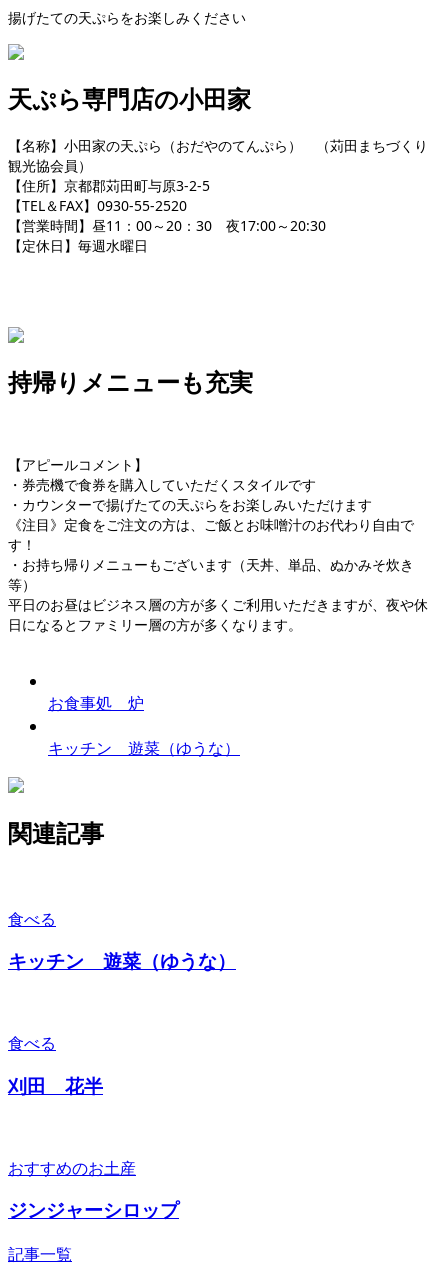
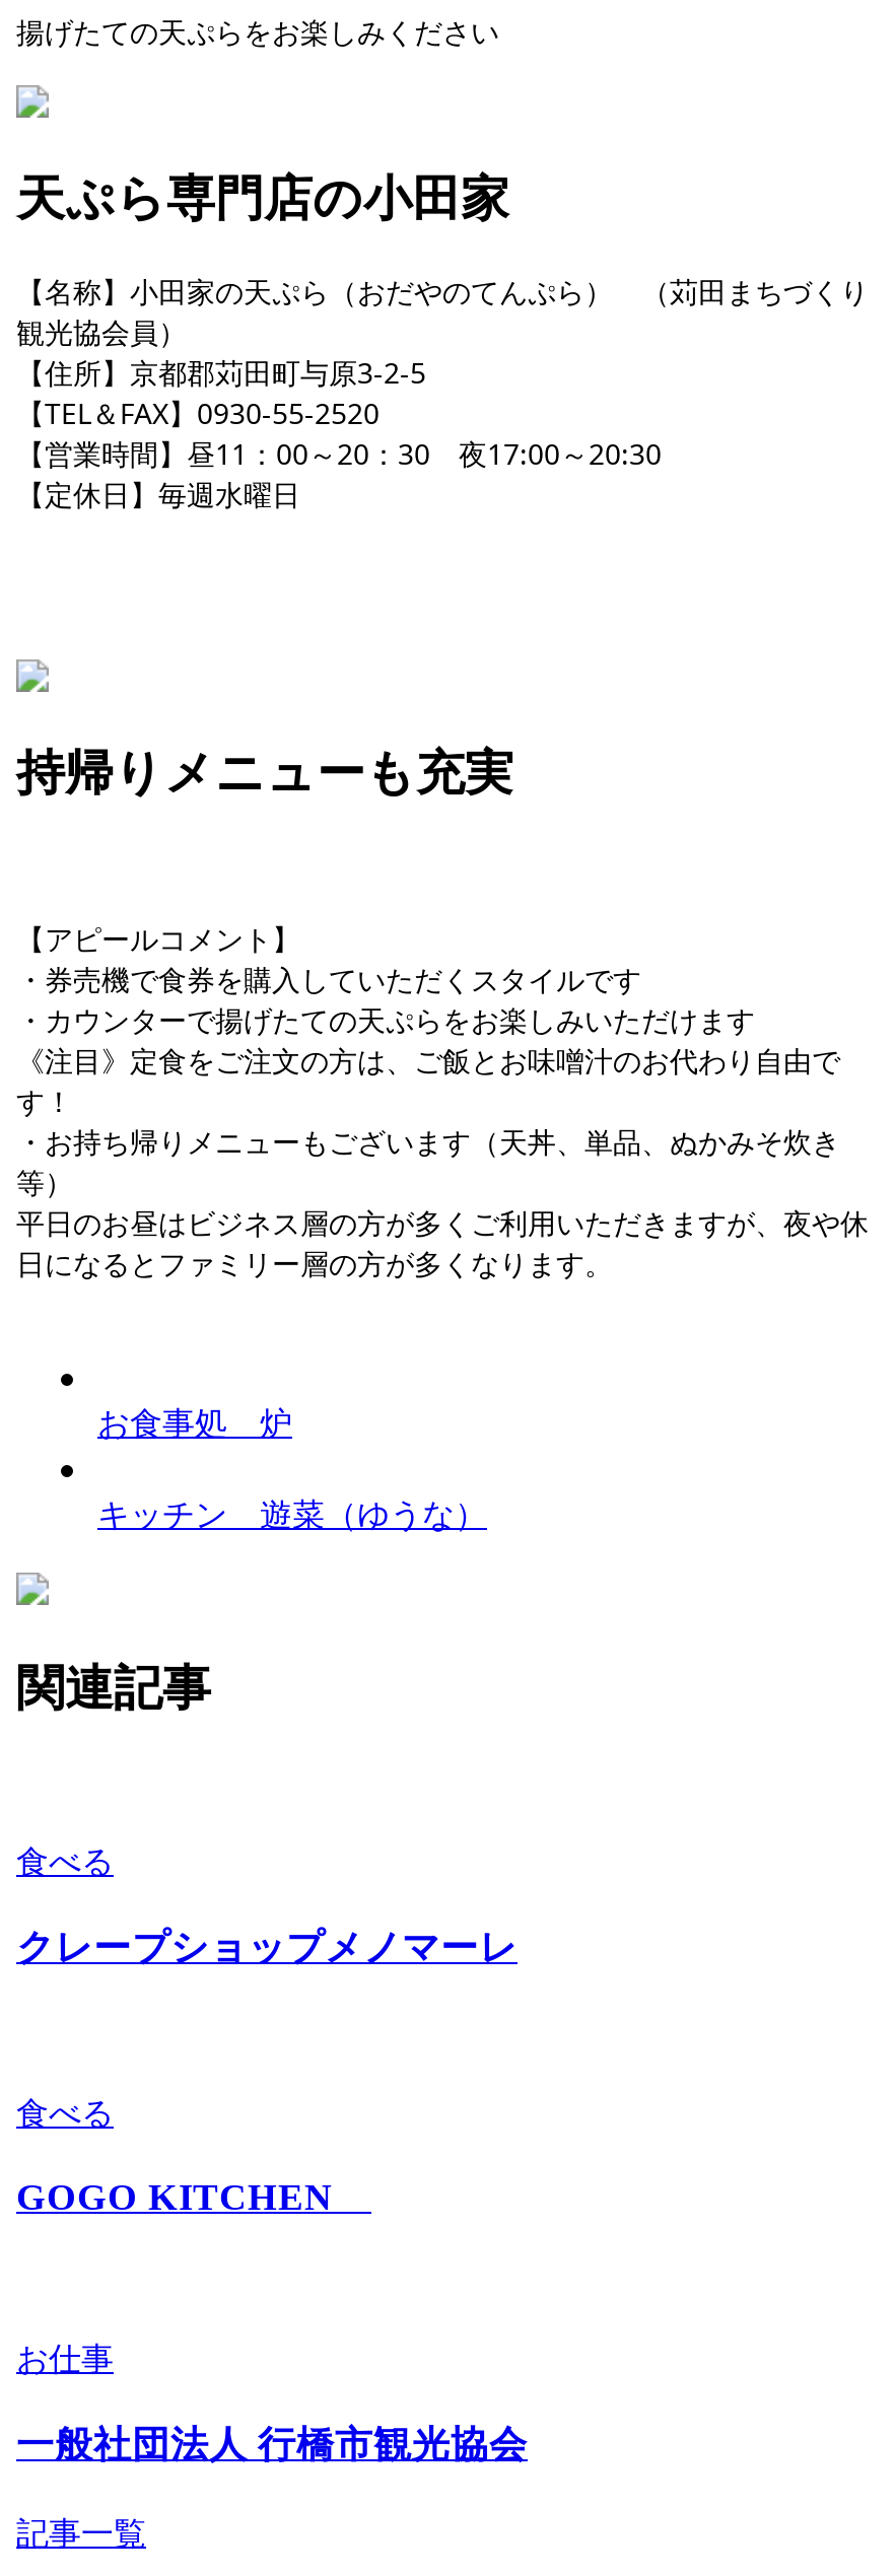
[8,951,236,972] キッチン 遊菜（ゆうな） -> [16,1926,518,1969] クレープショップメノマーレ
[8,1076,103,1097] 刈田 花半 -> [16,2175,371,2217] GOGO KITCHEN
[8,1156,136,1178] おすすめのお土産 -> [16,2335,114,2379] お仕事
[8,1200,179,1221] ジンジャーシロップ -> [16,2423,528,2466] 一般社団法人 行橋市観光協会

